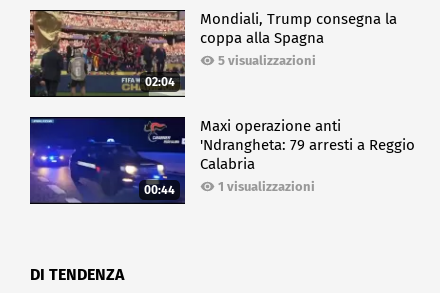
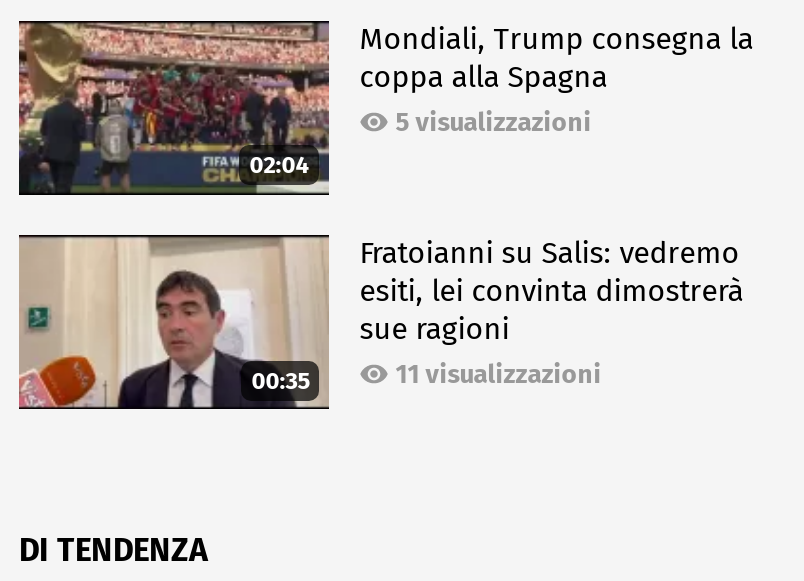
[29,117,186,204] [image] | 00:44 -> [17,235,331,409] [image] | 00:35
[200,117,415,194] Maxi operazione anti | 'Ndrangheta: 79 arresti a Reggio | Calabria | 1 visualizzazioni -> [359,236,743,390] Fratoianni su Salis: vedremo | esiti, lei convinta dimostrerà | sue ragioni | 11 visualizzazioni

